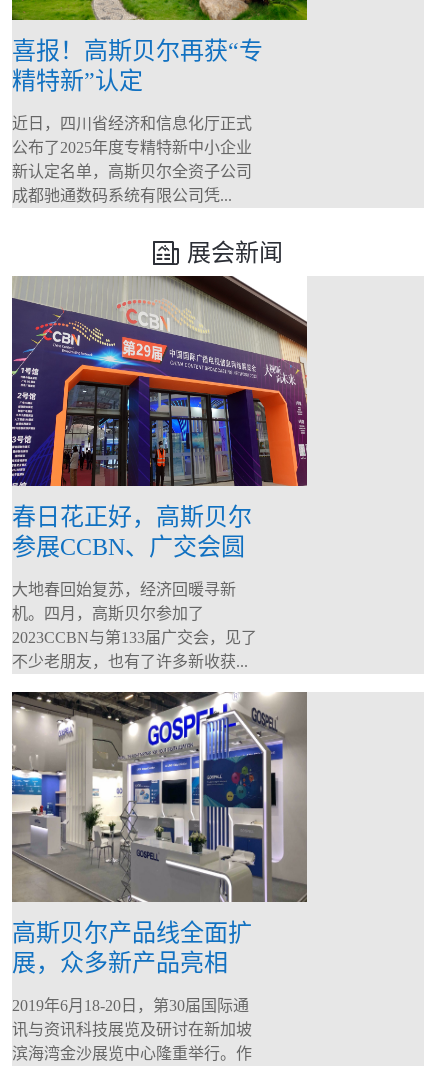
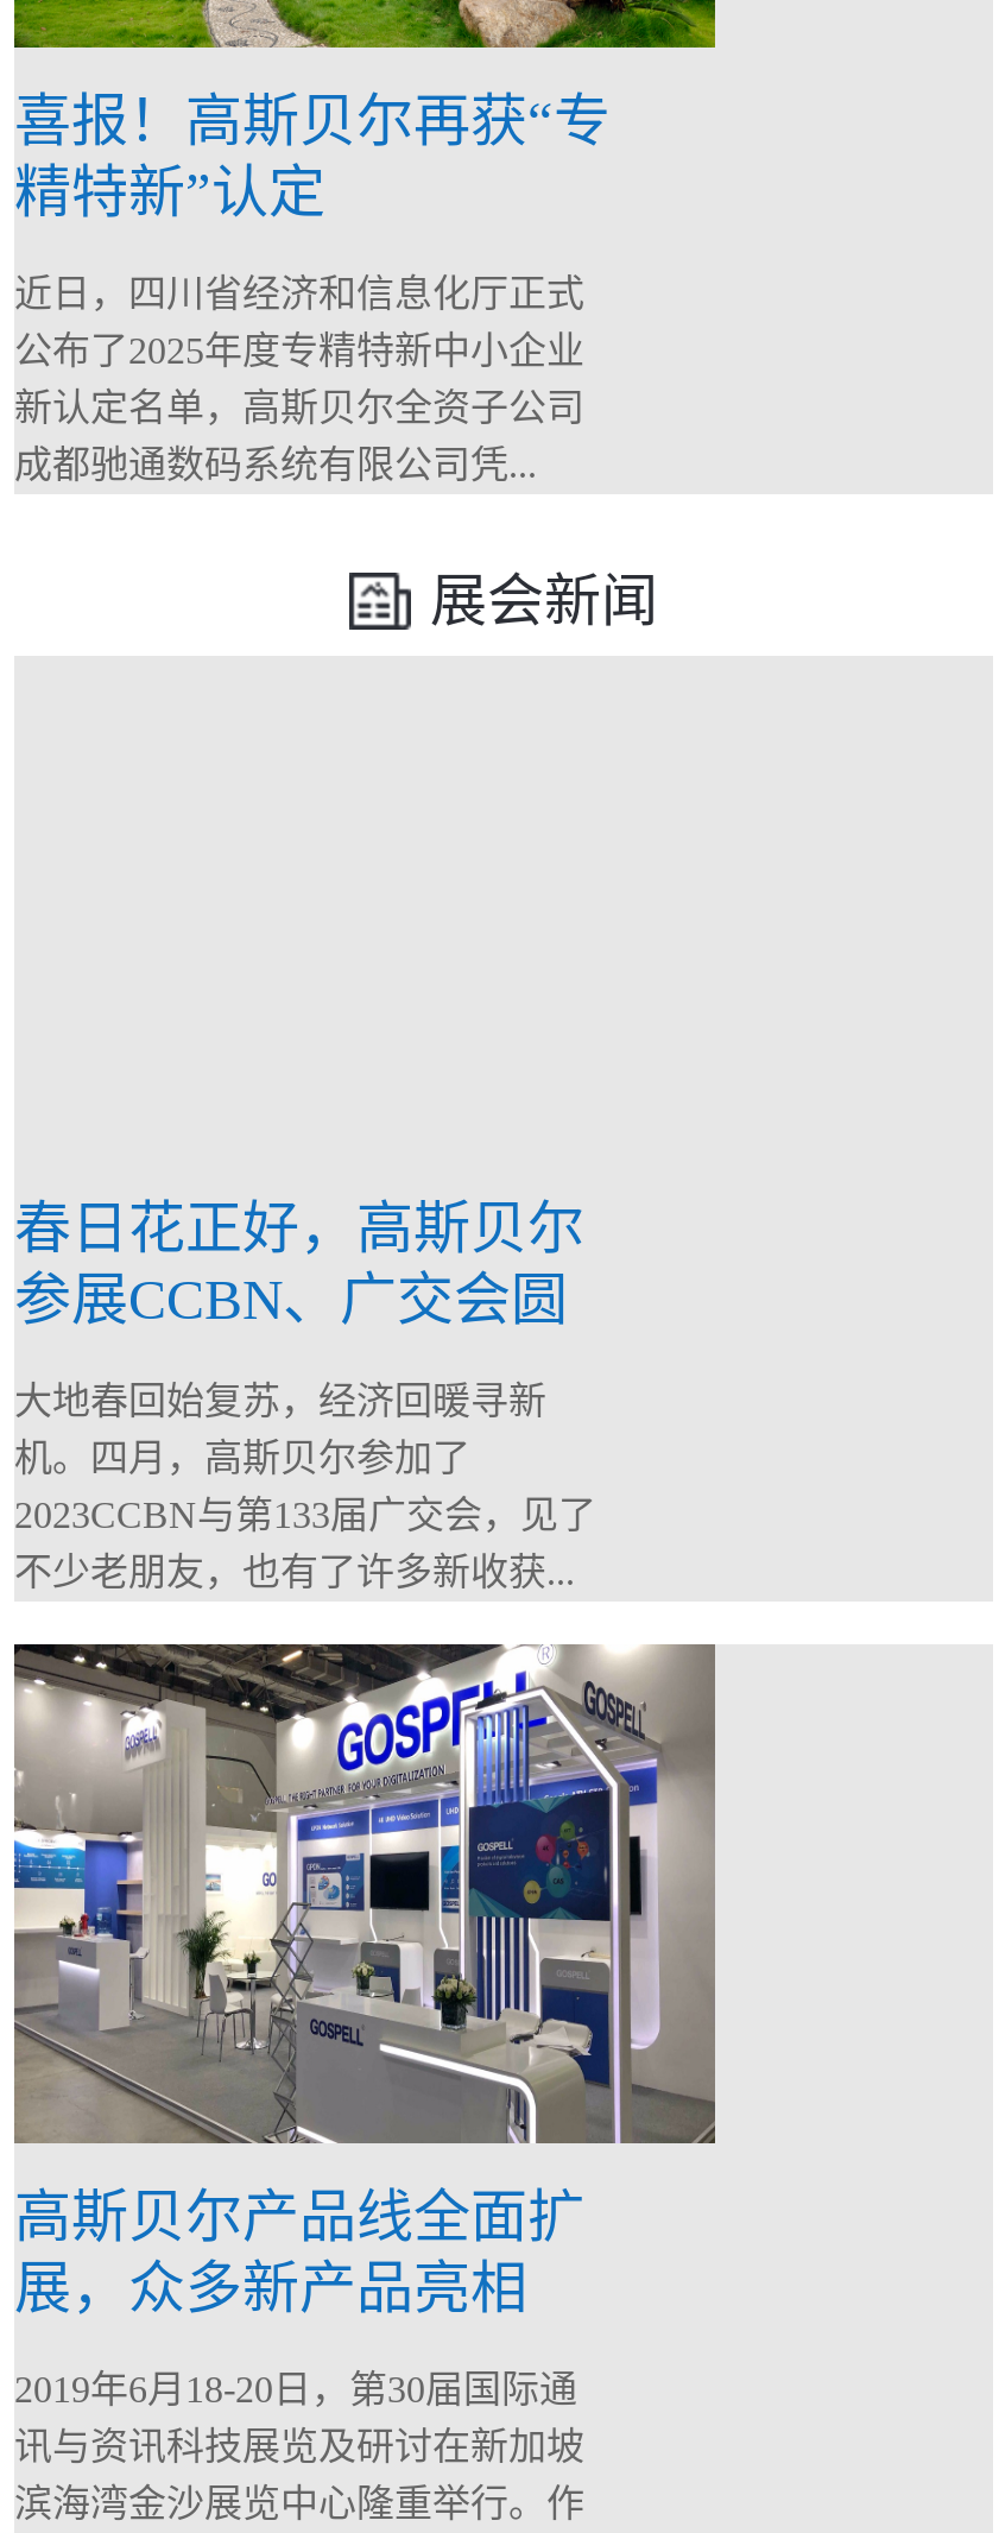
[11,275,308,487] [image] -> none

